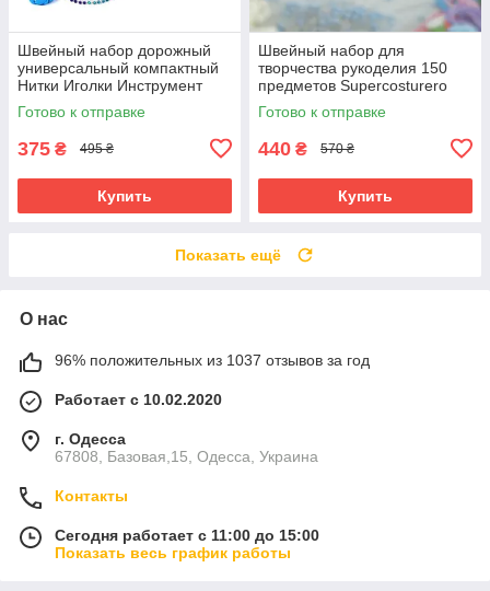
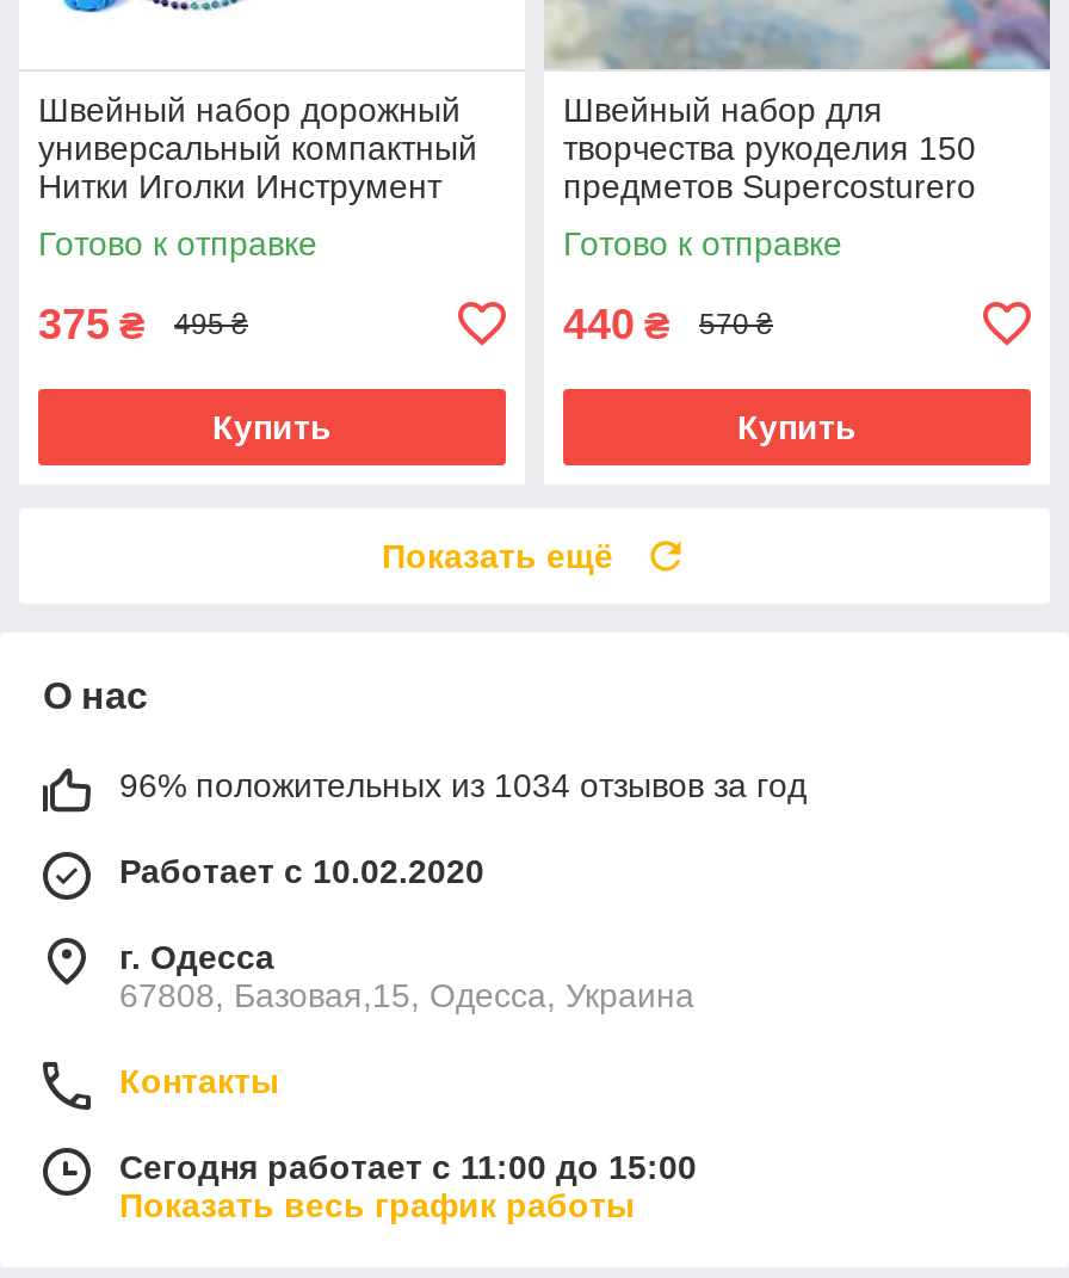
[55,351,370,369] 96% положительных из 1037 отзывов за год -> [119,766,807,804] 96% положительных из 1034 отзывов за год

